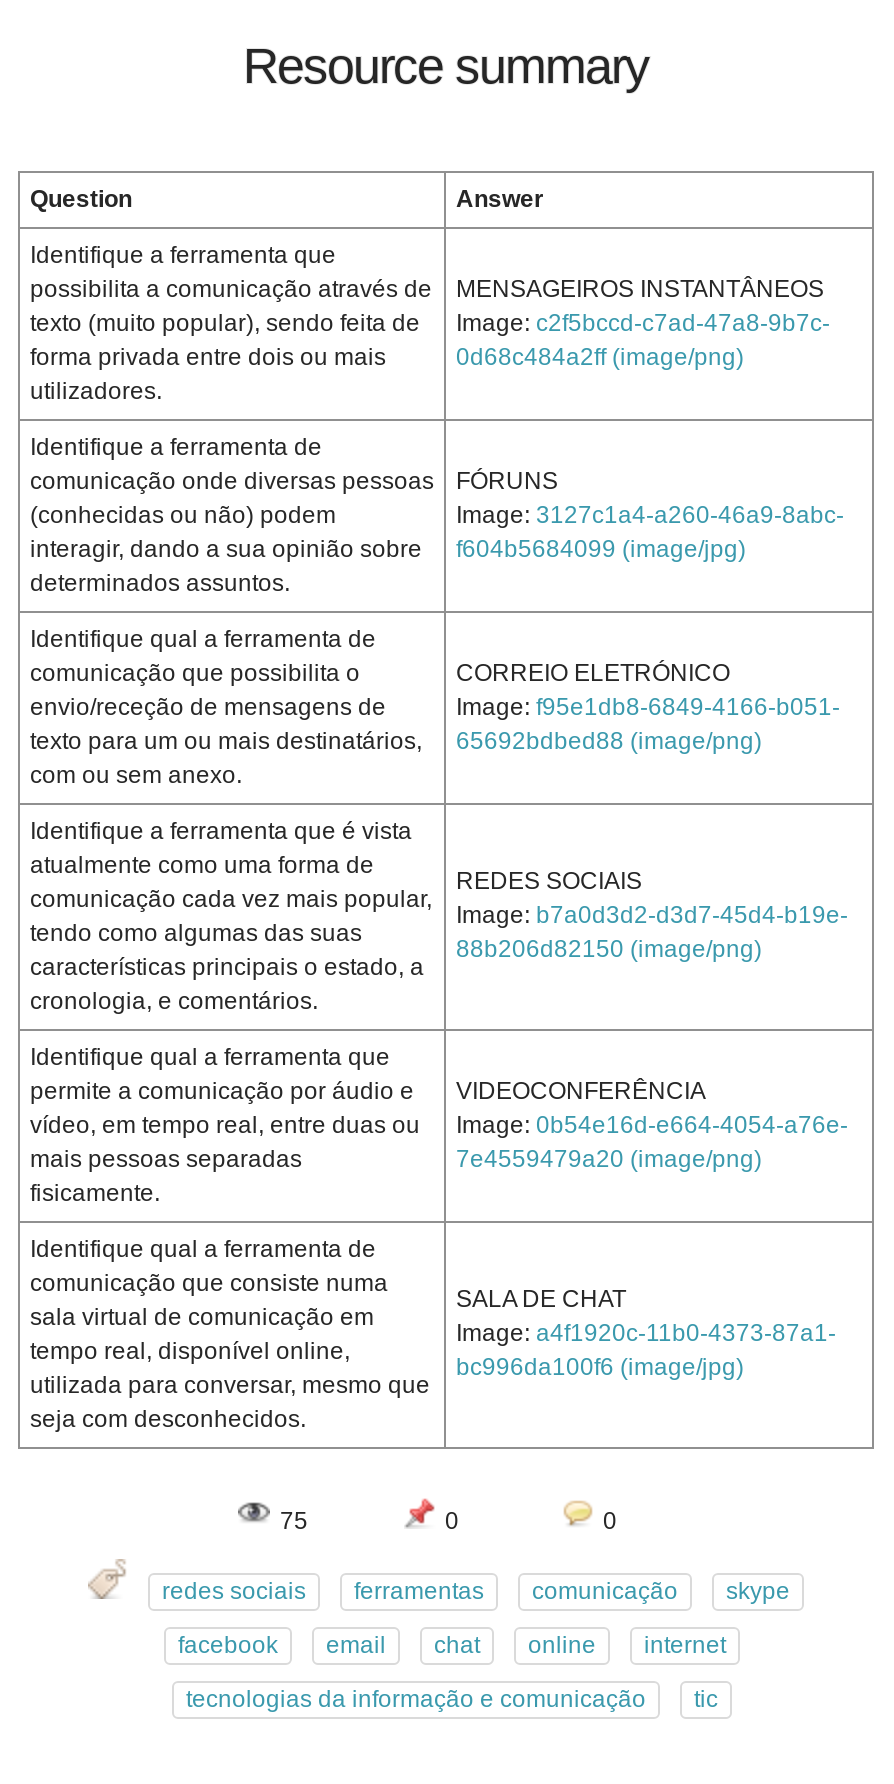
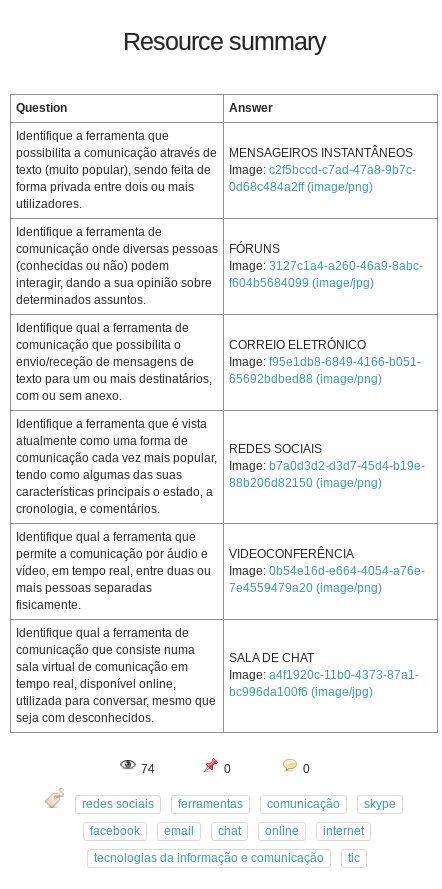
[280,1507,308,1535] 75 -> [141,762,155,776] 74

